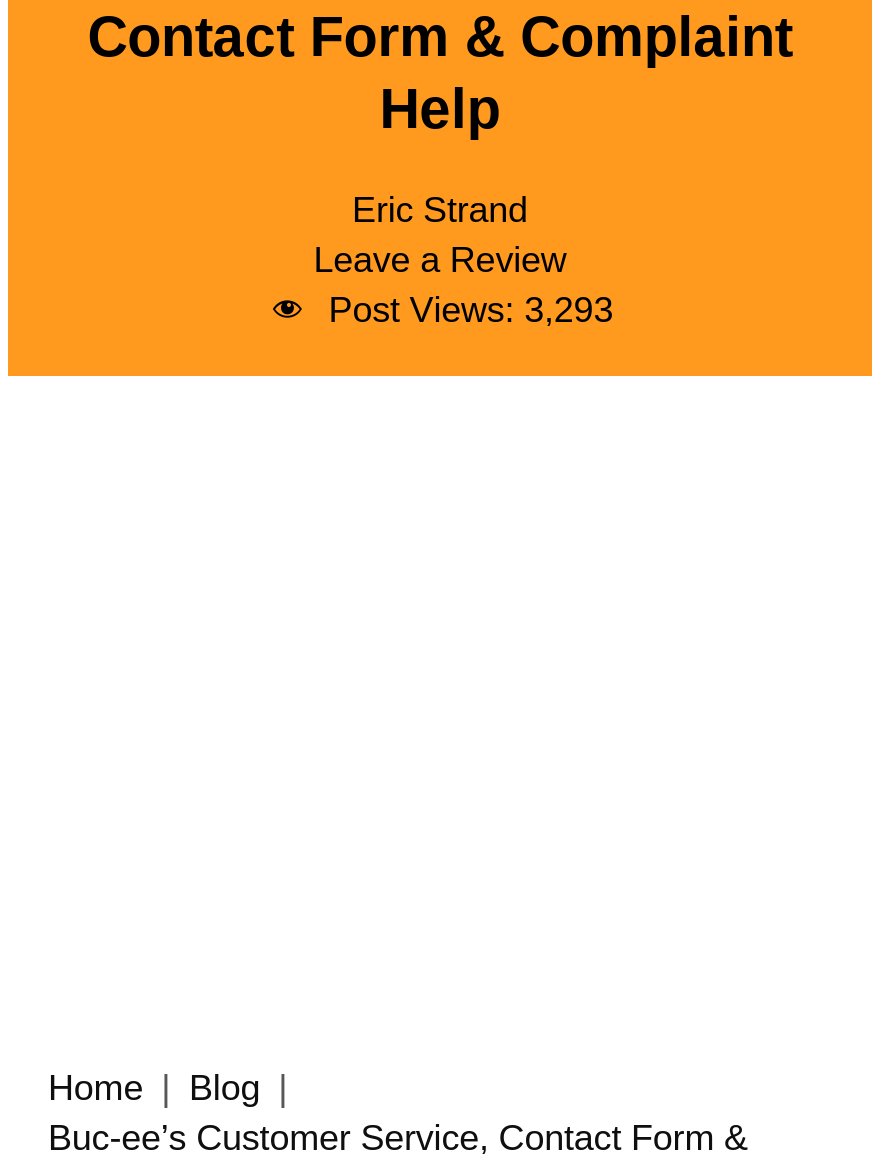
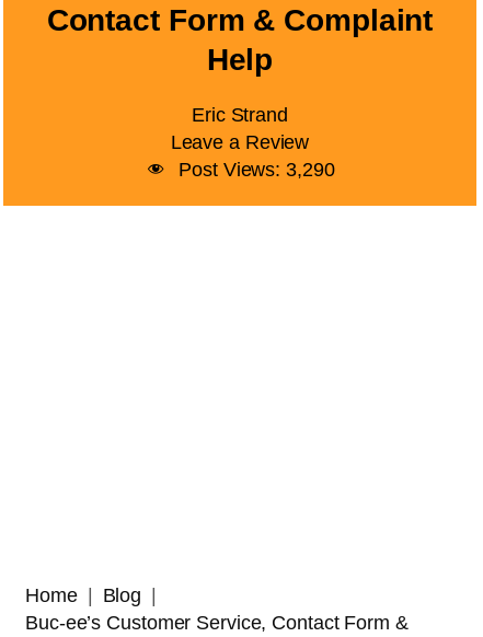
[329,290,613,330] Post Views: 3,293 -> [179,159,335,180] Post Views: 3,290

